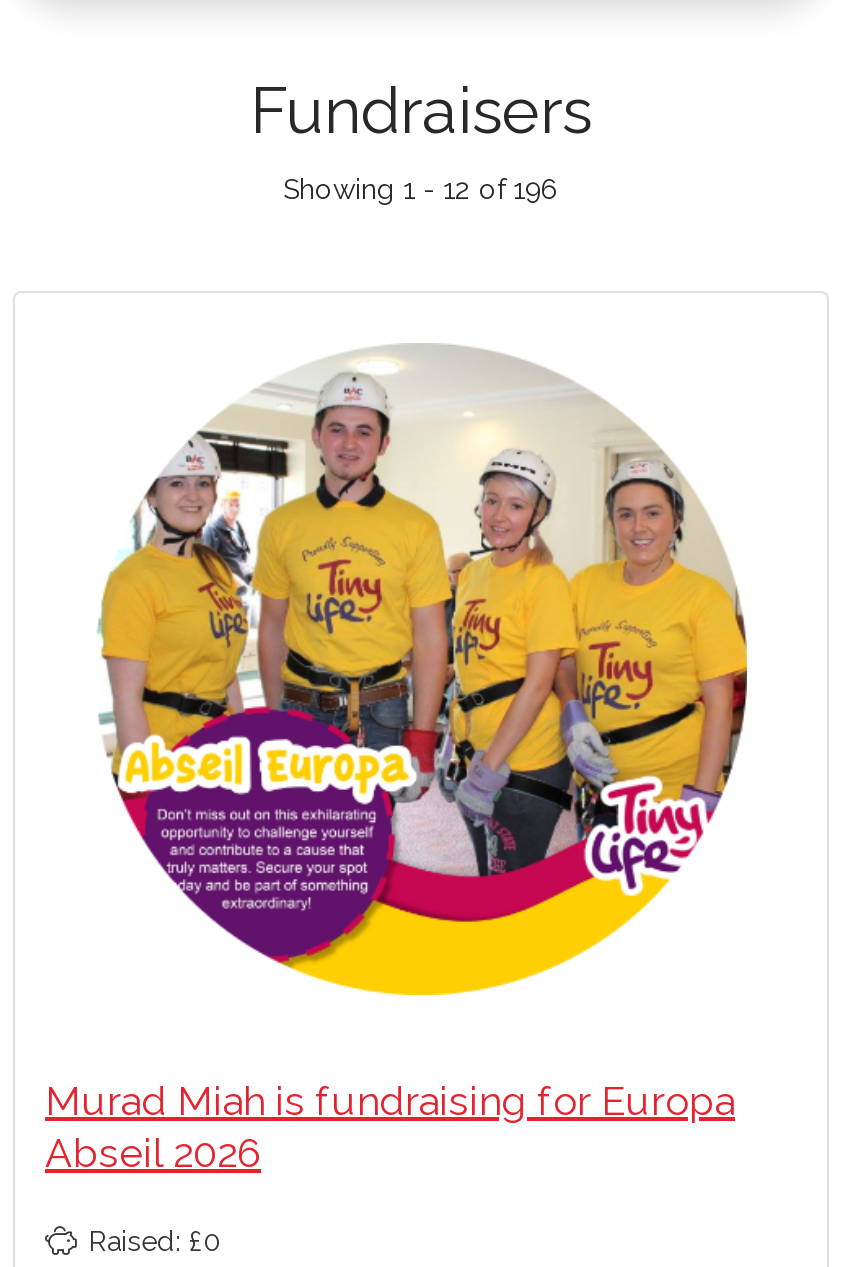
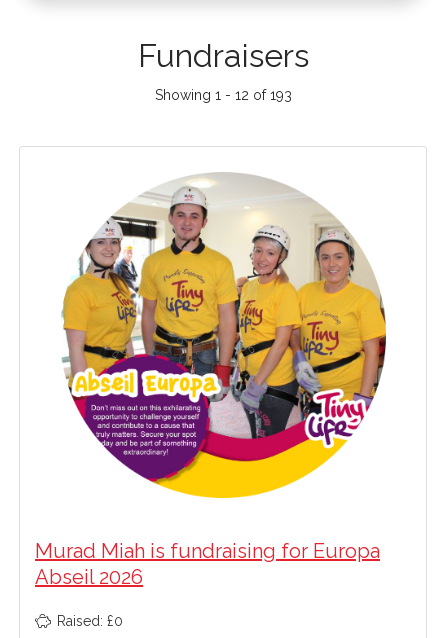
[283,173,559,205] Showing 1 - 12 of 196 -> [154,87,291,103] Showing 1 - 12 of 193

